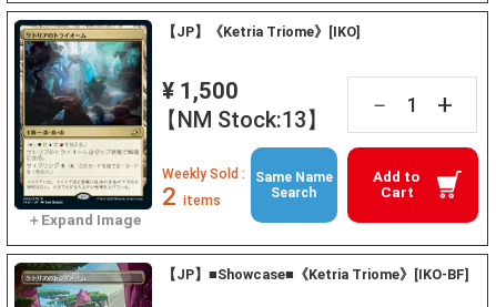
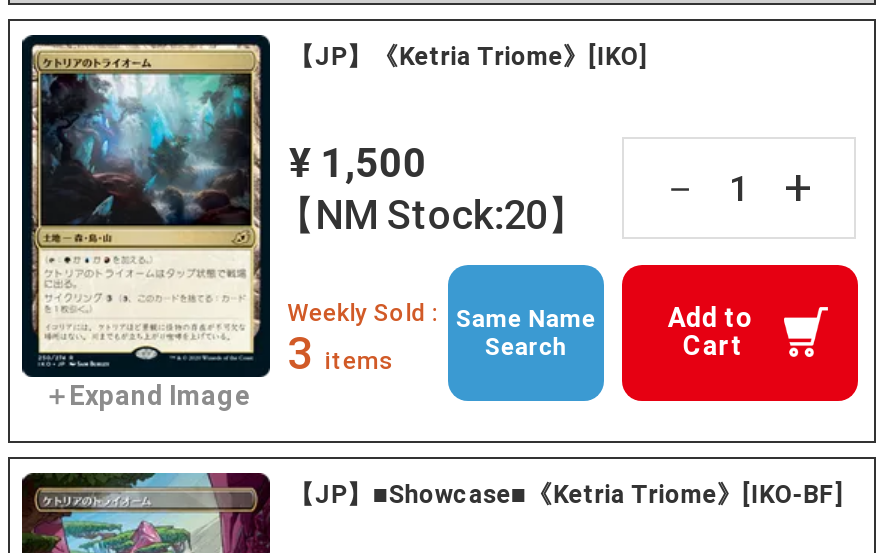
[155,106,328,133] 【NM Stock:13】 -> [275,191,587,239] 【NM Stock:20】
[162,181,220,210] 2 items -> [287,326,393,378] 3 items

